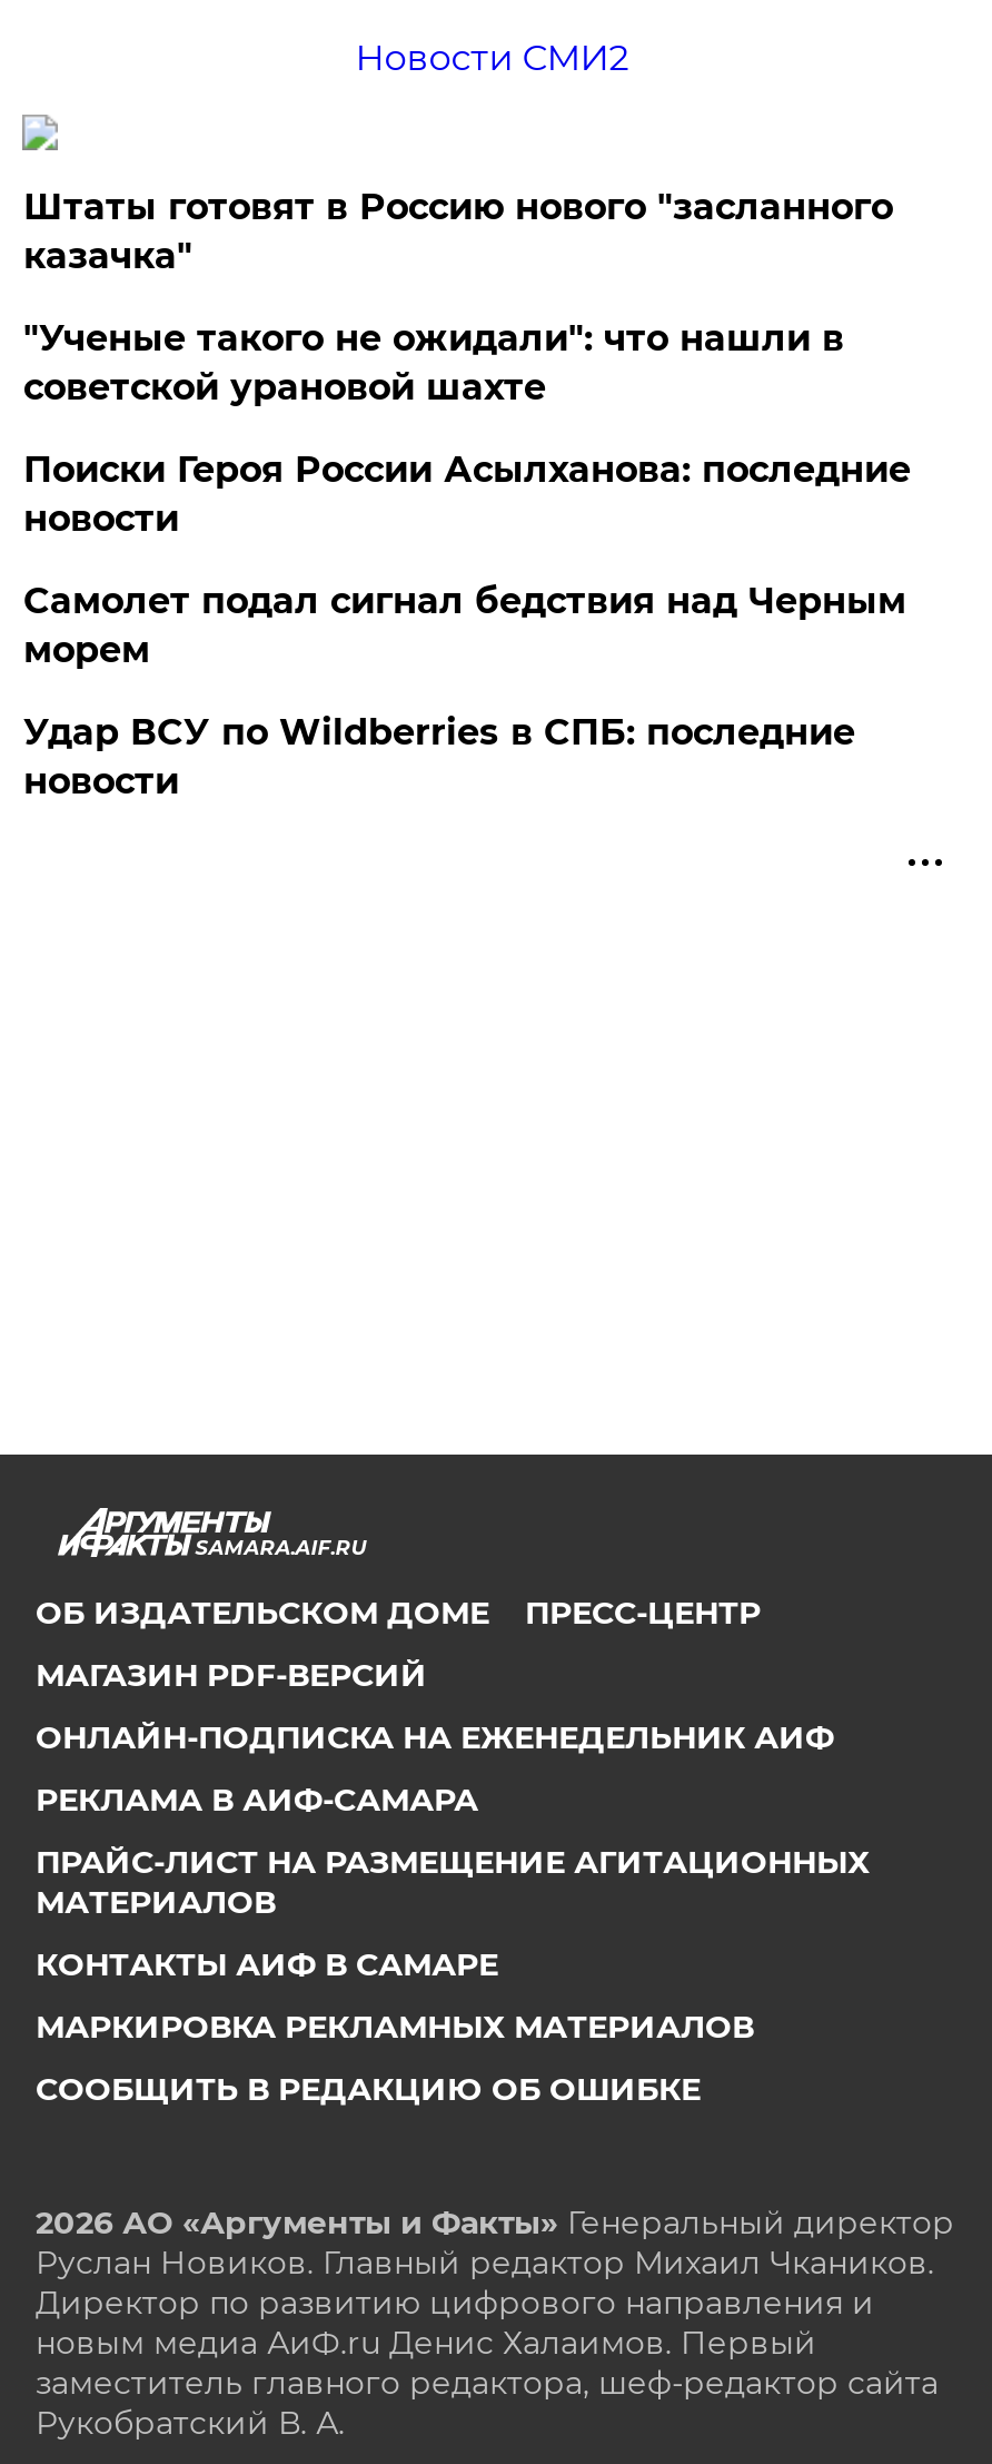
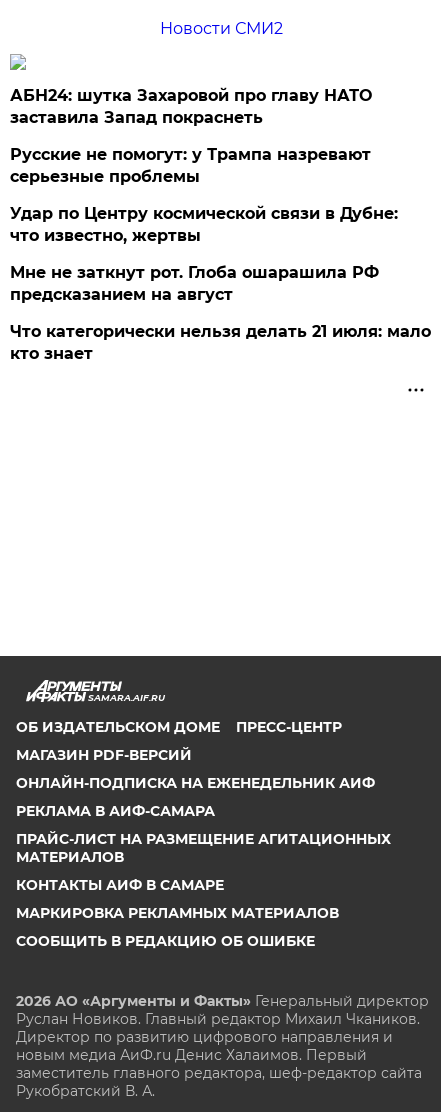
[23,186,893,277] Штаты готовят в Россию нового "засланного | казачка" -> [10,86,372,127] АБН24: шутка Захаровой про главу НАТО | заставила Запад покраснеть
[23,317,844,408] "Ученые такого не ожидали": что нашли в | советской урановой шахте -> [10,145,371,186] Русские не помогут: у Трампа назревают | серьезные проблемы
[23,449,911,540] Поиски Героя России Асылханова: последние | новости -> [10,204,398,245] Удар по Центру космической связи в Дубне: | что известно, жертвы
[23,580,906,671] Самолет подал сигнал бедствия над Черным | морем -> [10,263,379,304] Мне не заткнут рот. Глоба ошарашила РФ | предсказанием на август
[23,711,855,802] Удар ВСУ по Wildberries в СПБ: последние | новости -> [10,322,431,363] Что категорически нельзя делать 21 июля: мало | кто знает

